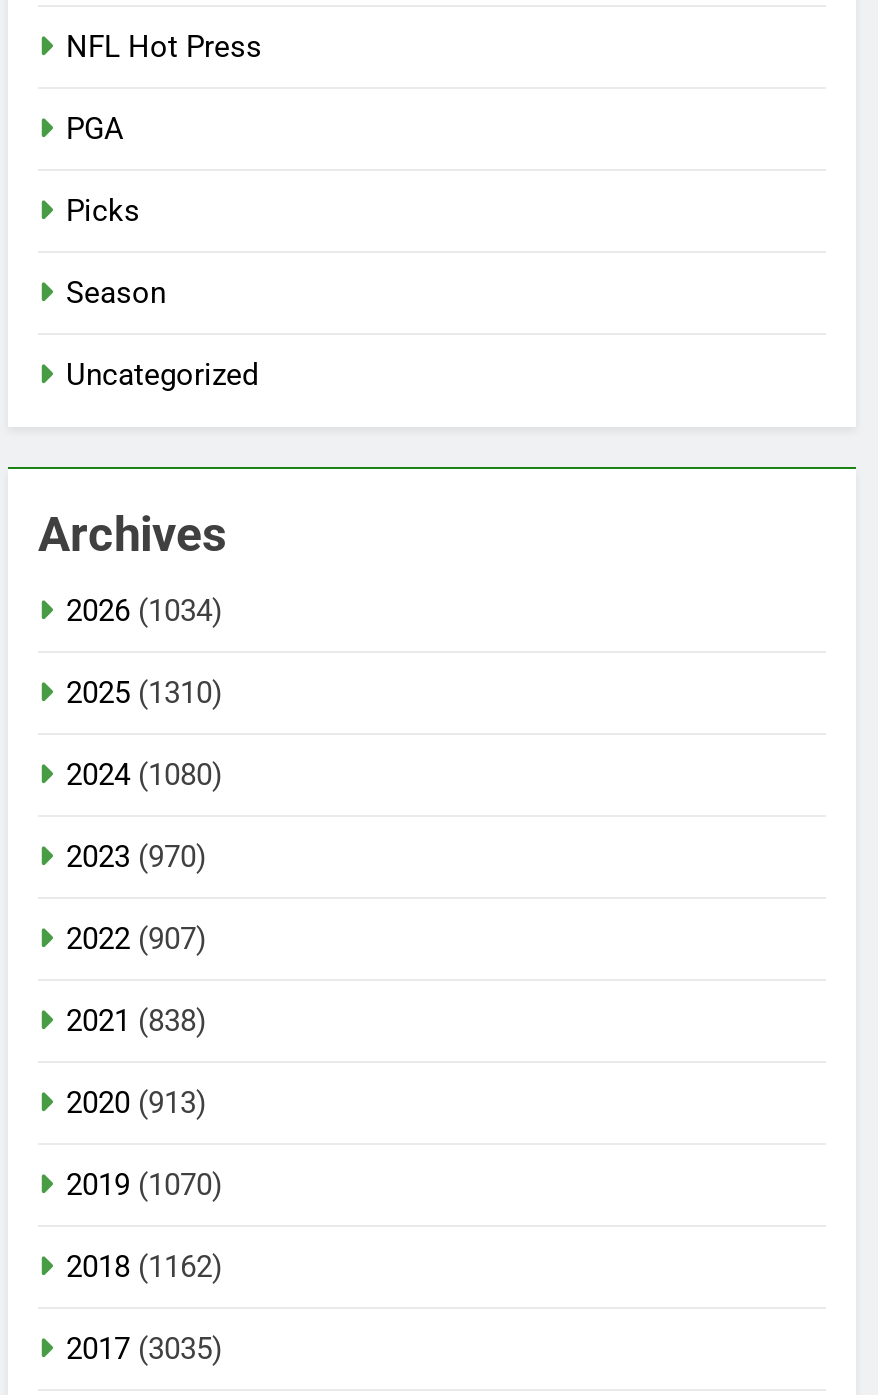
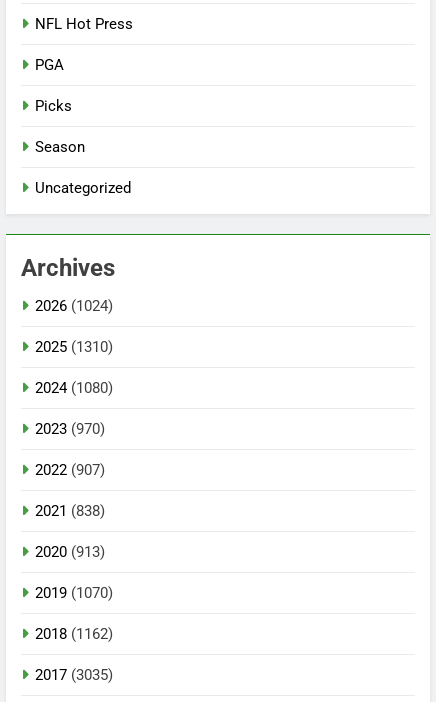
[66,592,222,628] 2026 (1034) -> [35,297,113,315] 2026 (1024)

